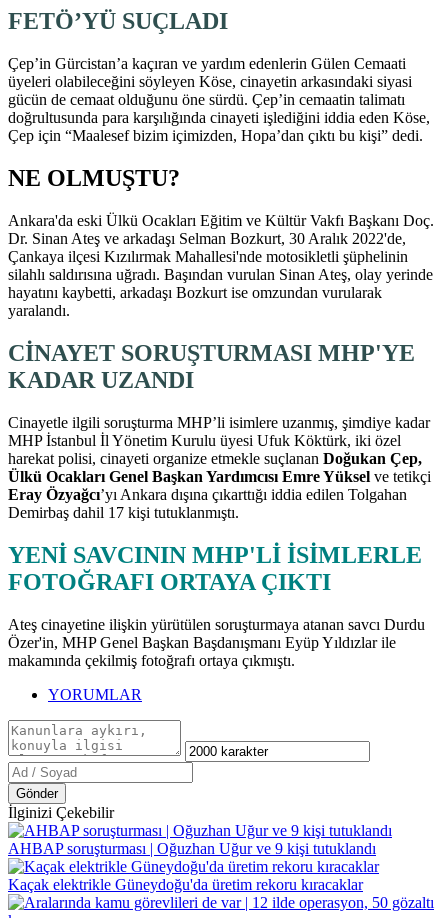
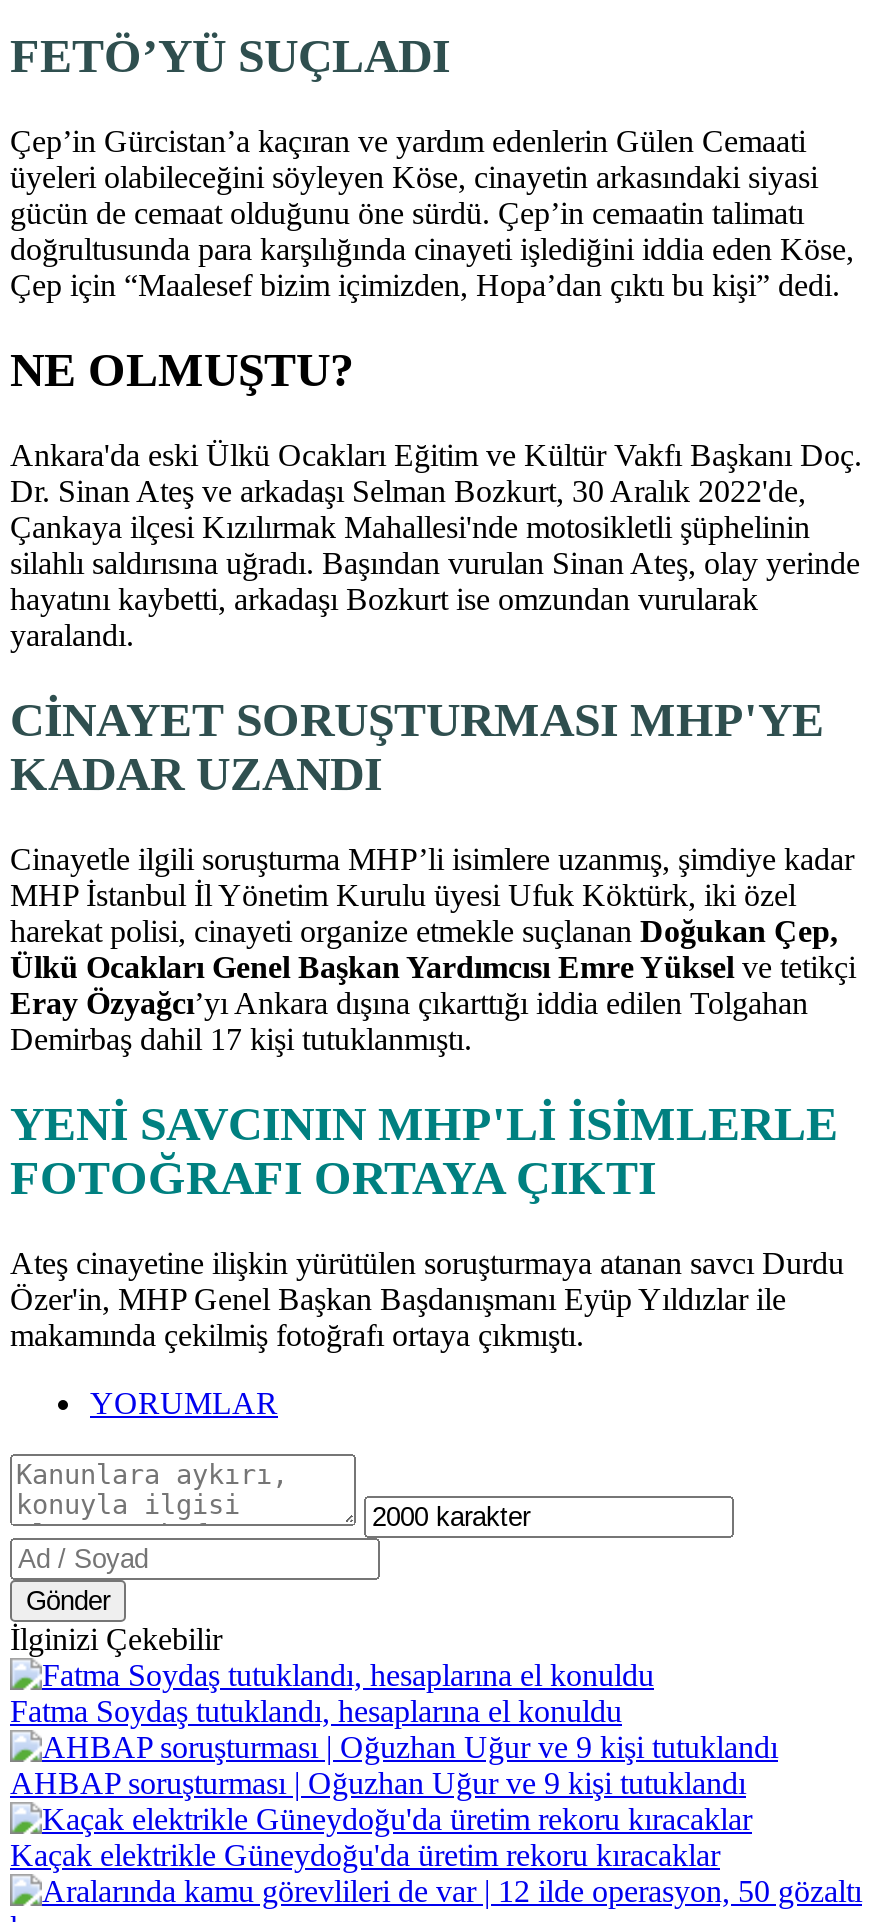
none -> [10,1694,622,1728] Fatma Soydaş tutuklandı, hesaplarına el konuldu

